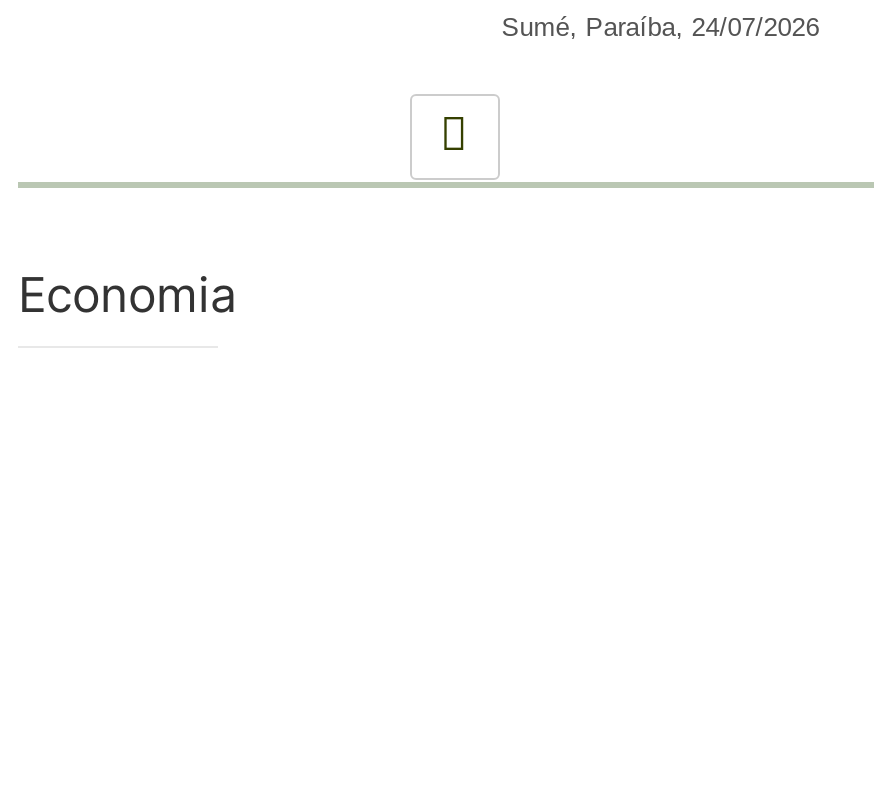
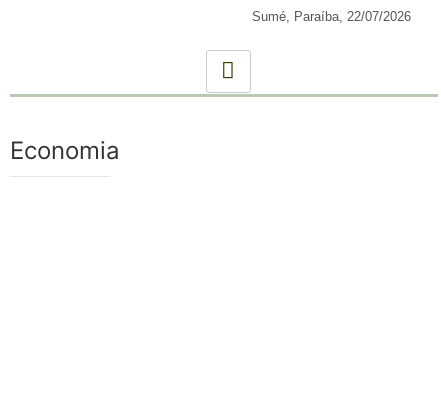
[502,12,820,42] Sumé, Paraíba, 24/07/2026 -> [252,9,411,24] Sumé, Paraíba, 22/07/2026

